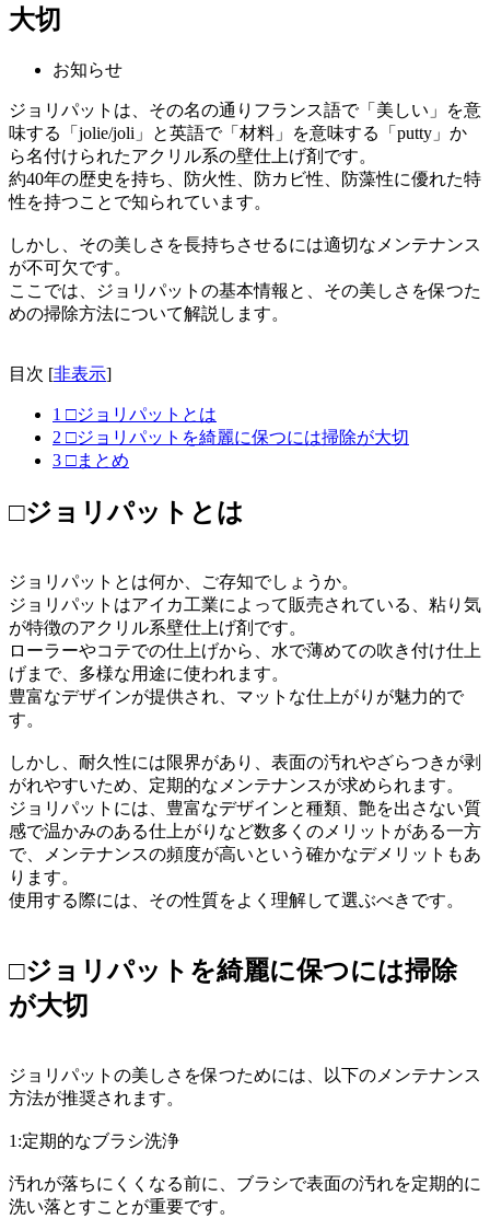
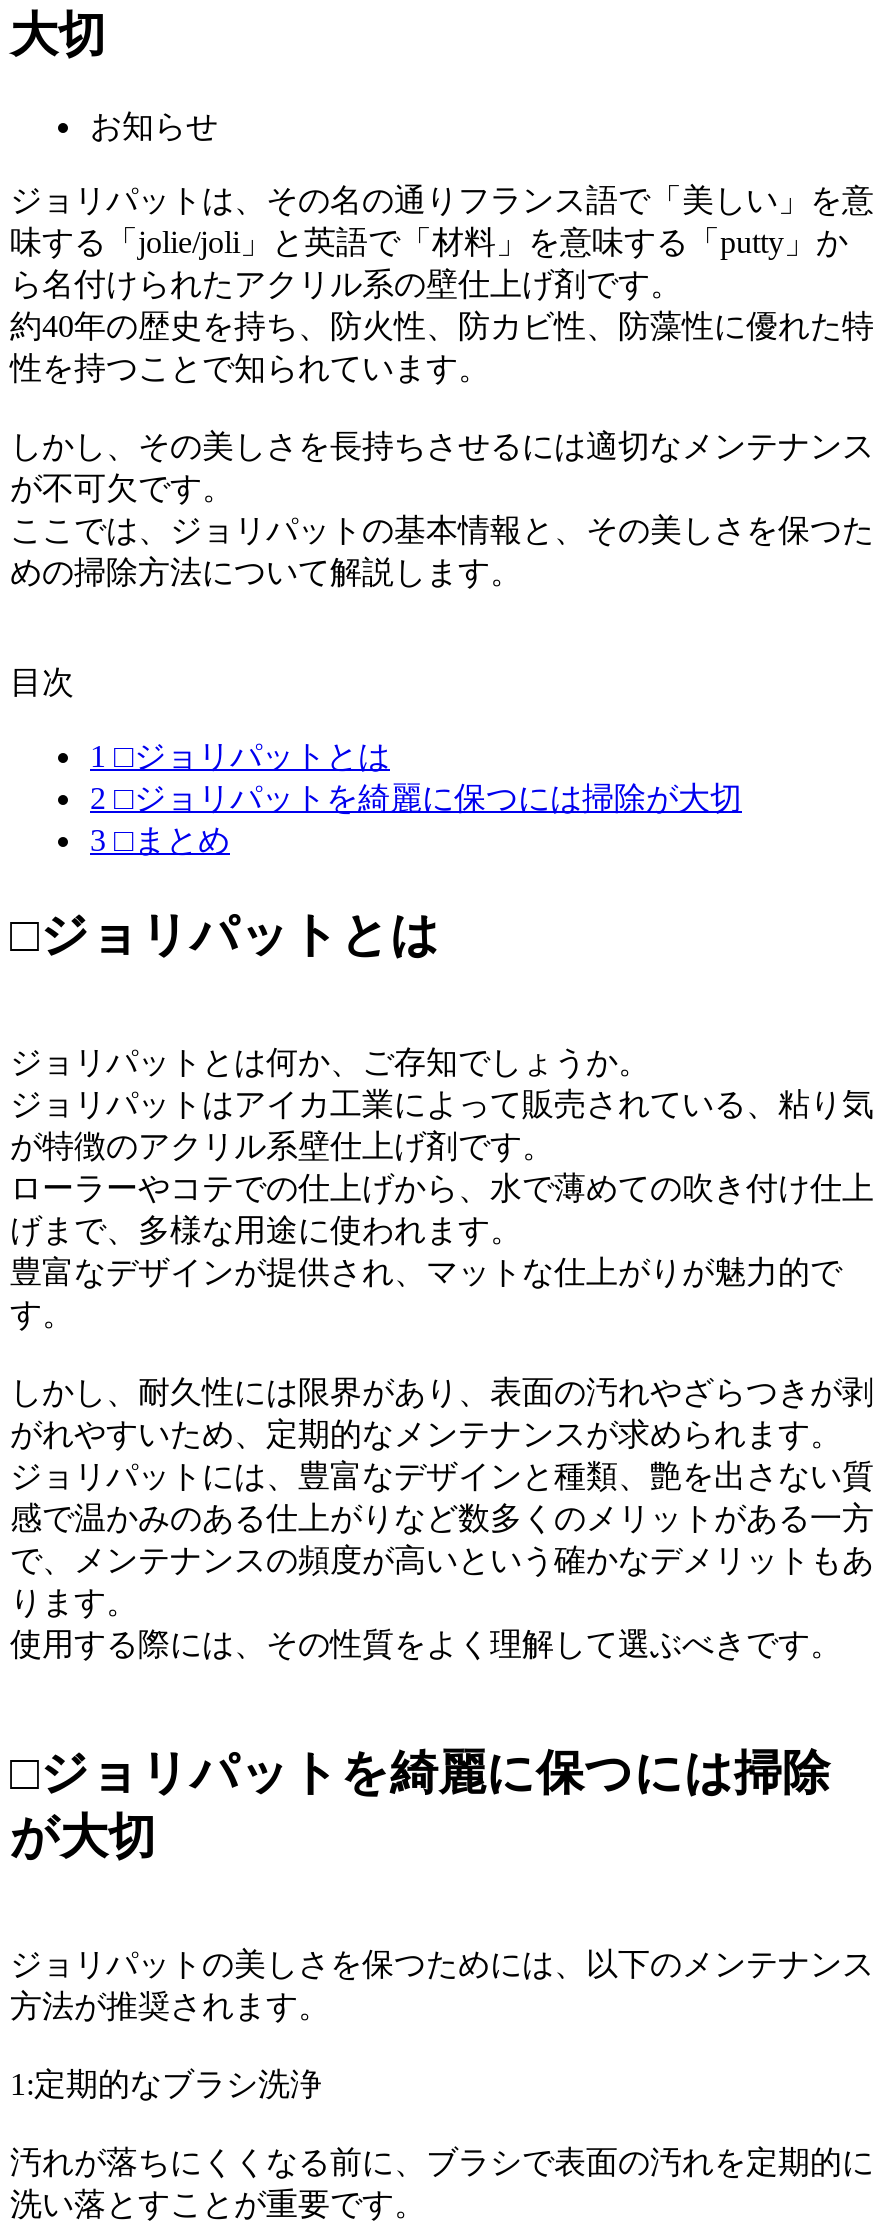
[9,364,112,383] 目次 [非表示] -> [10,664,74,698] 目次

